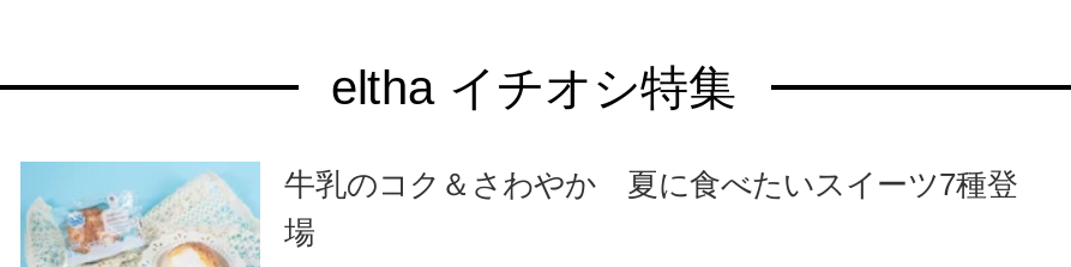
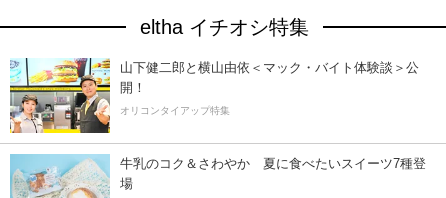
none -> [9,57,419,134] [image] | 山下健二郎と横山由依＜マック・バイト体験談＞公 | 開！ | オリコンタイアップ特集

